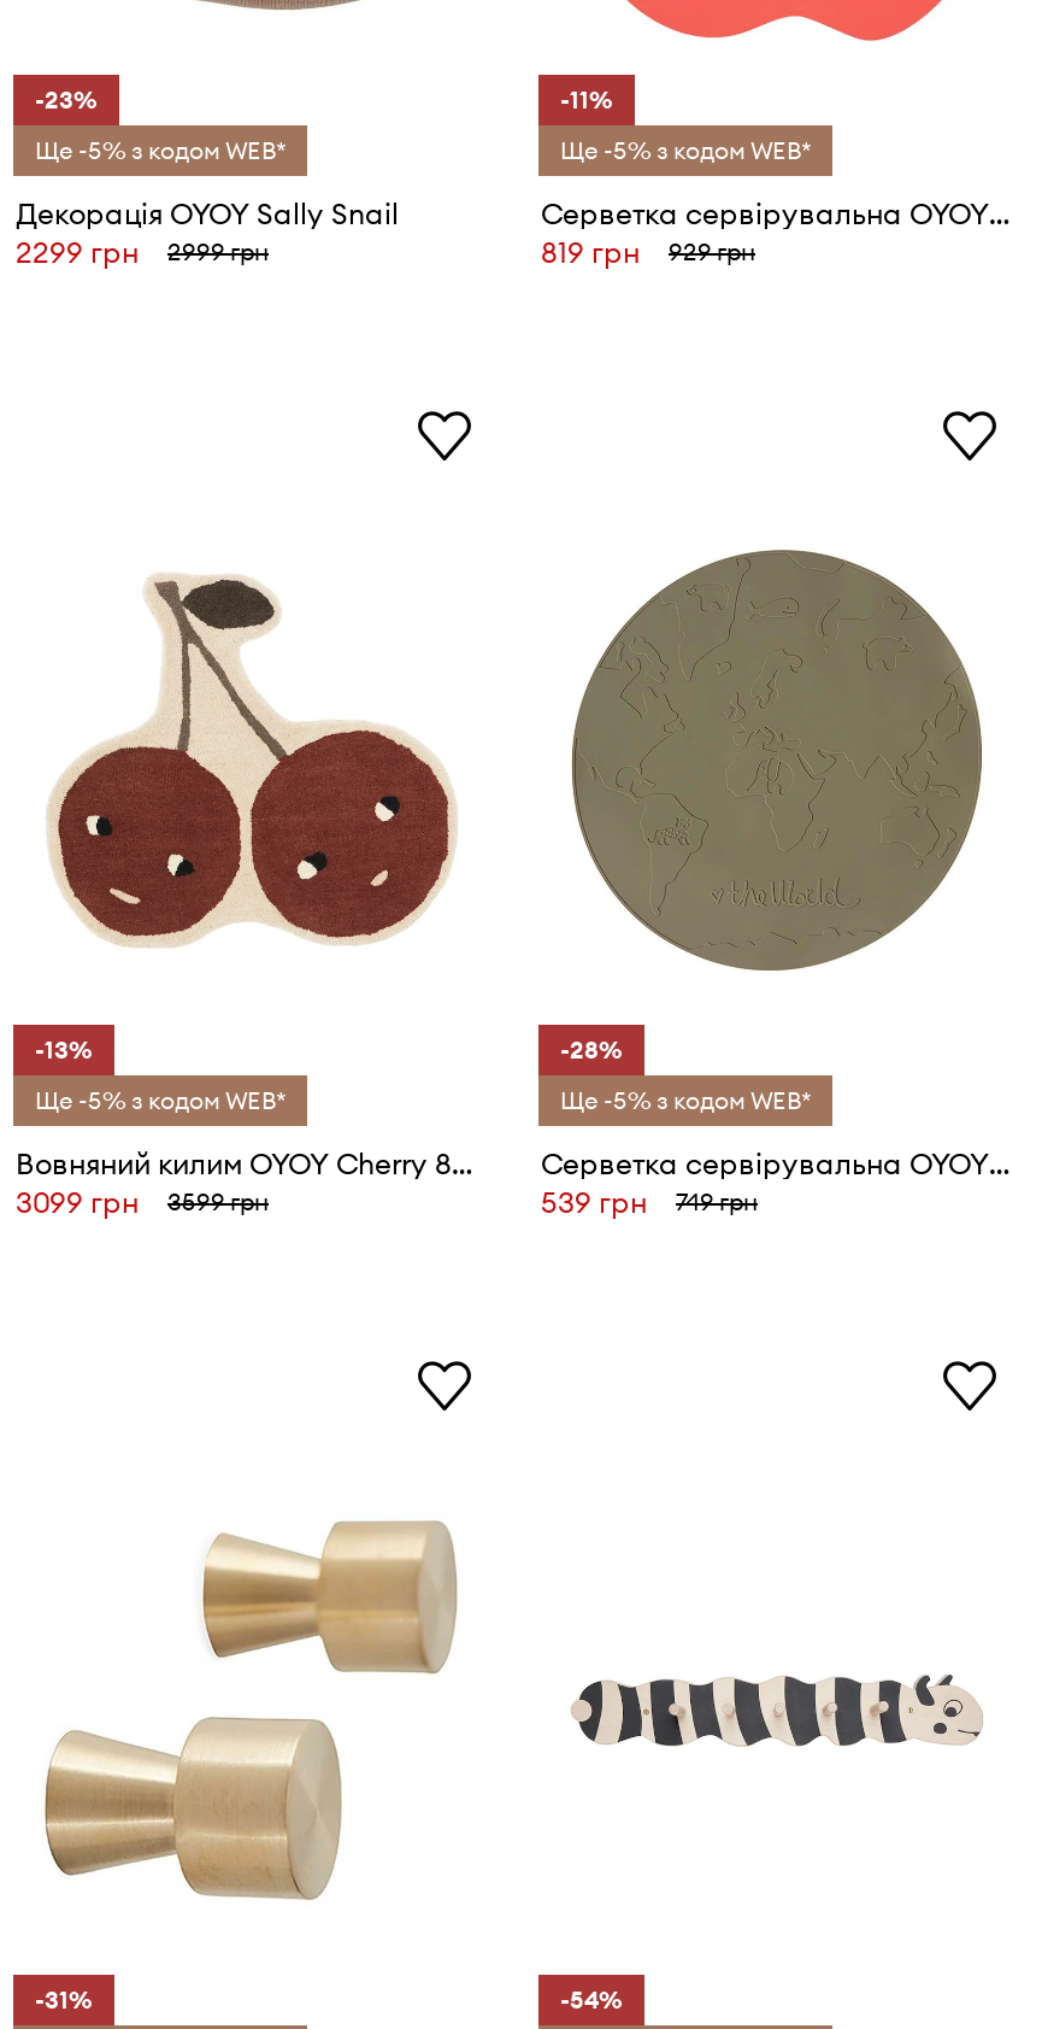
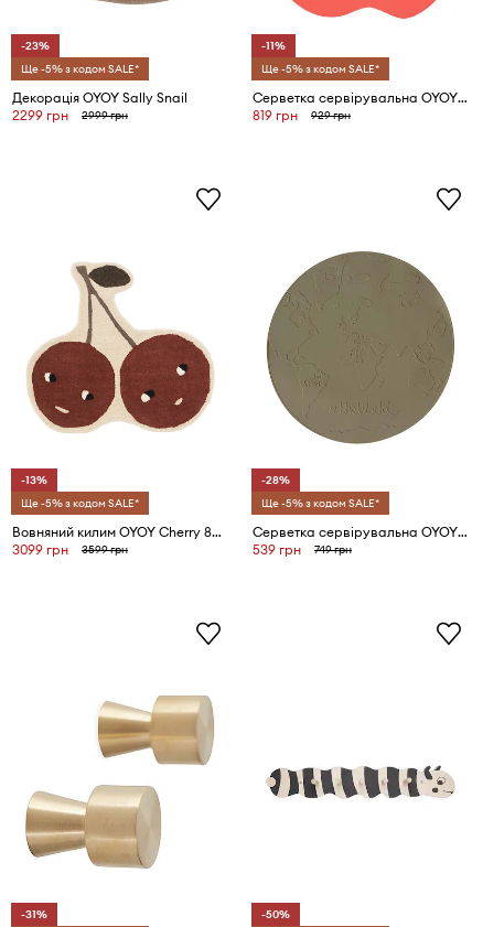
[35,135,285,166] Ще -5% з кодом WEB* -> [21,62,139,76] Ще -5% з кодом SALE*
[560,135,811,166] Ще -5% з кодом WEB* -> [261,62,379,76] Ще -5% з кодом SALE*
[35,1085,285,1117] Ще -5% з кодом WEB* -> [21,496,139,510] Ще -5% з кодом SALE*
[560,1085,811,1117] Ще -5% з кодом WEB* -> [261,496,379,510] Ще -5% з кодом SALE*
[560,1985,623,2017] -54% -> [261,907,290,921] -50%

